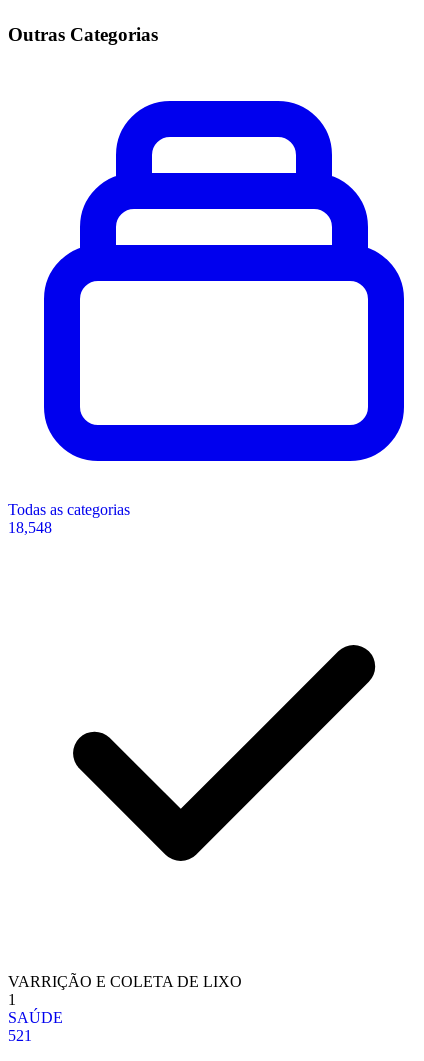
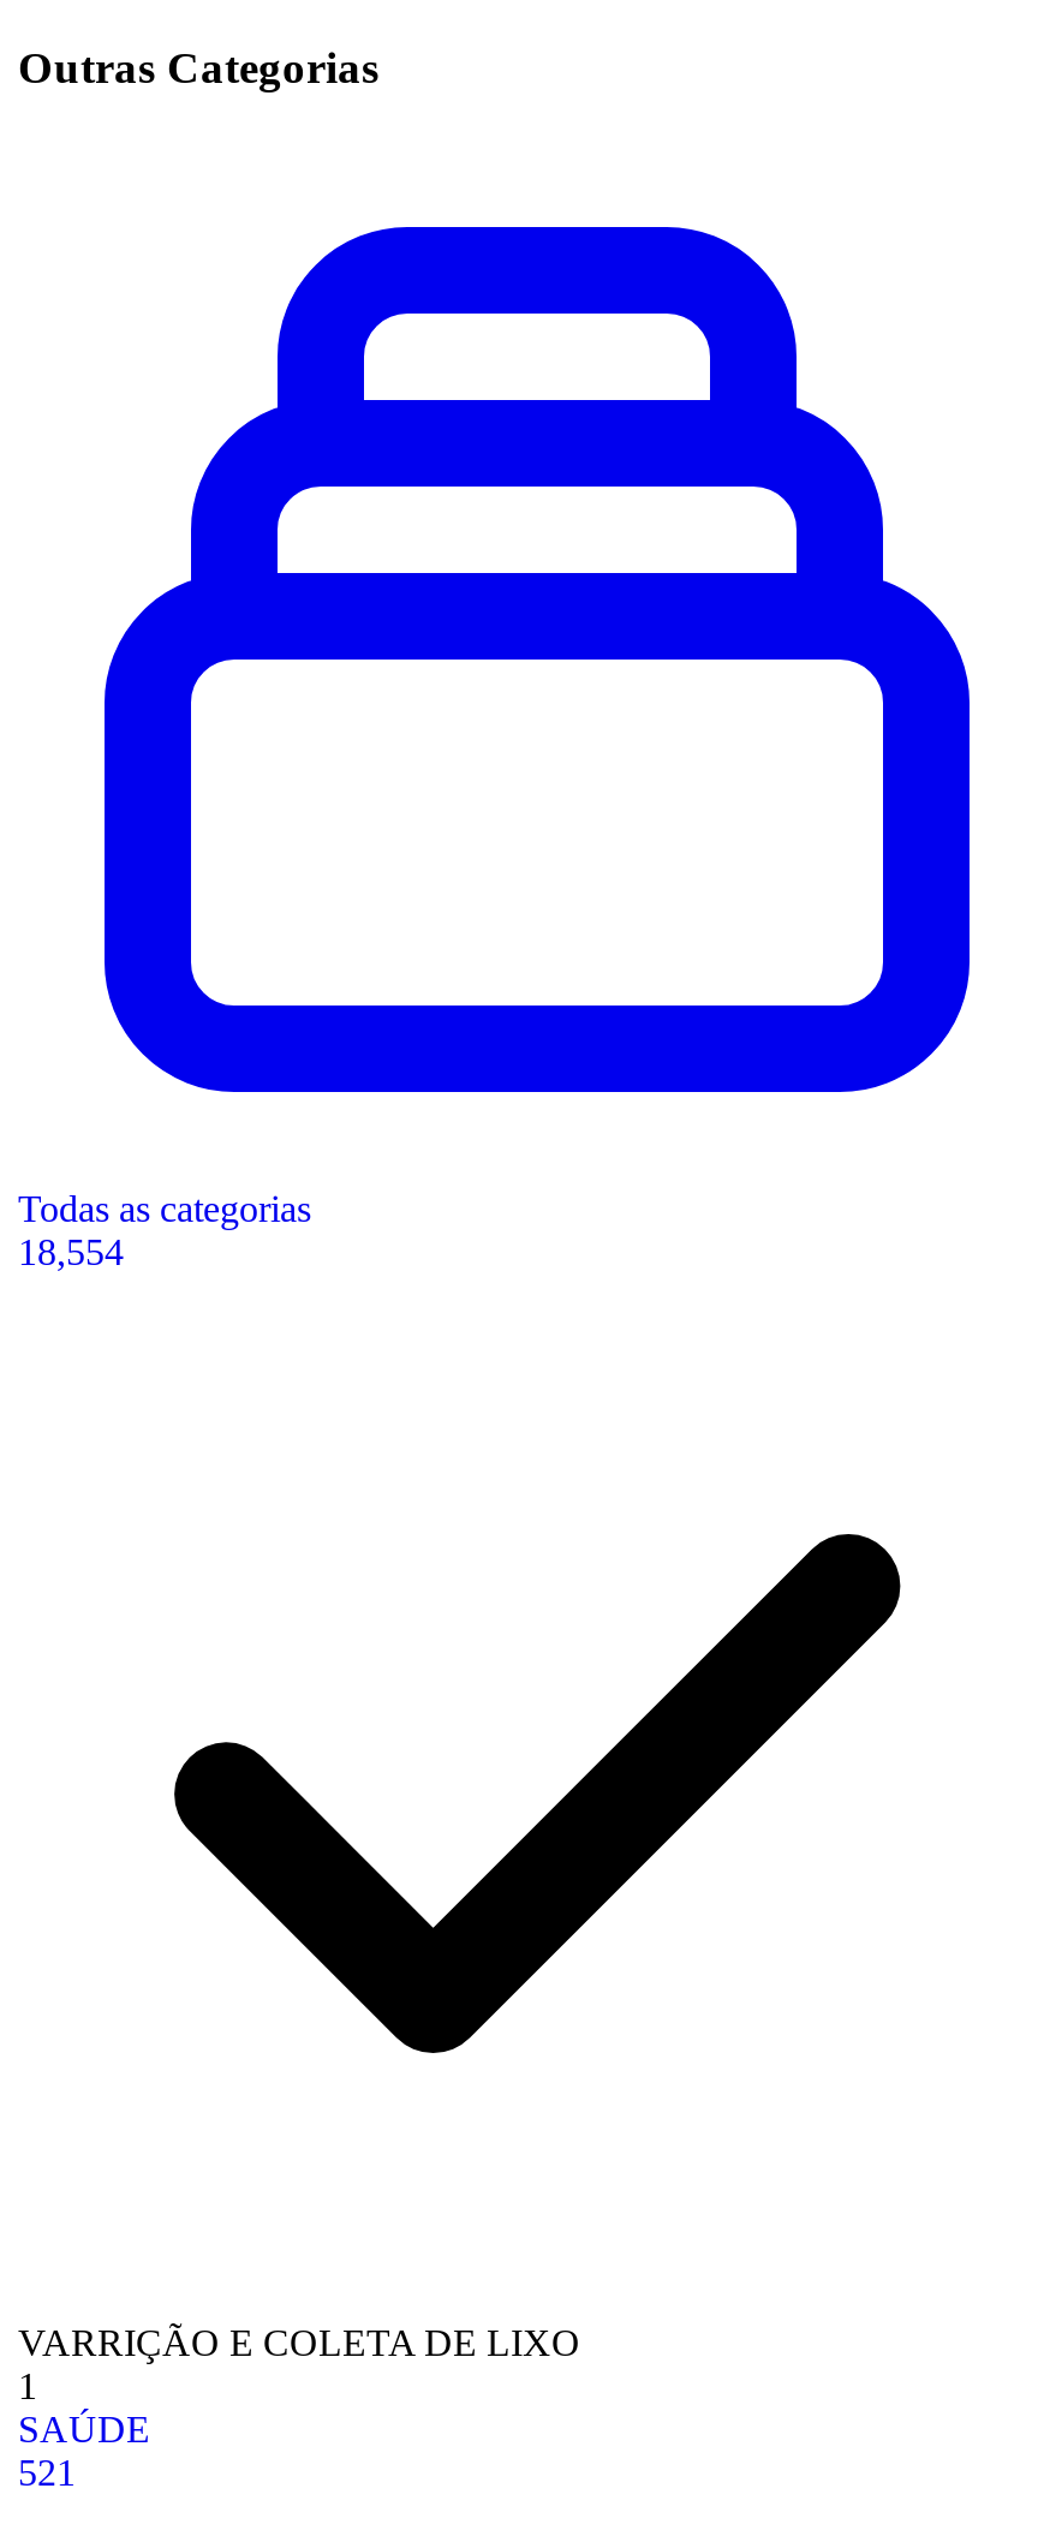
[8,519,52,536] 18,548 -> [18,1231,124,1272] 18,554

